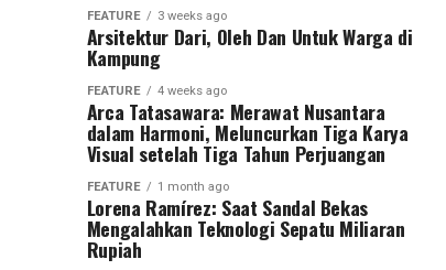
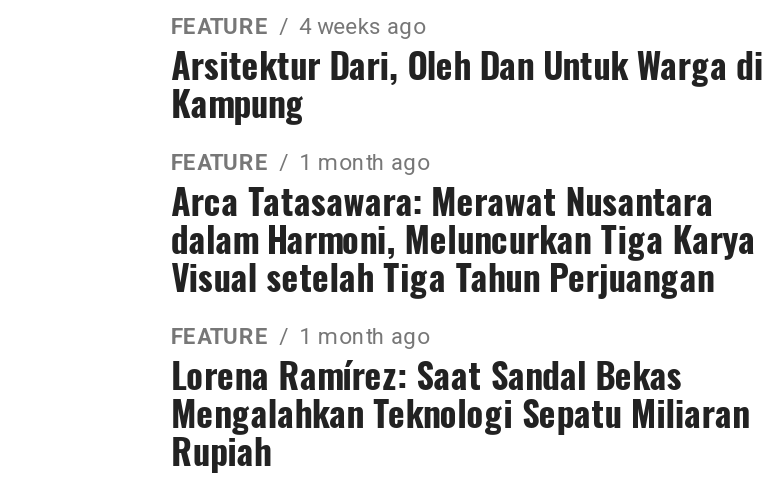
[87,9,227,23] FEATURE 3 weeks ago -> [171,14,425,40] FEATURE 4 weeks ago
[87,84,227,98] FEATURE 4 weeks ago -> [171,150,429,176] FEATURE 1 month ago

